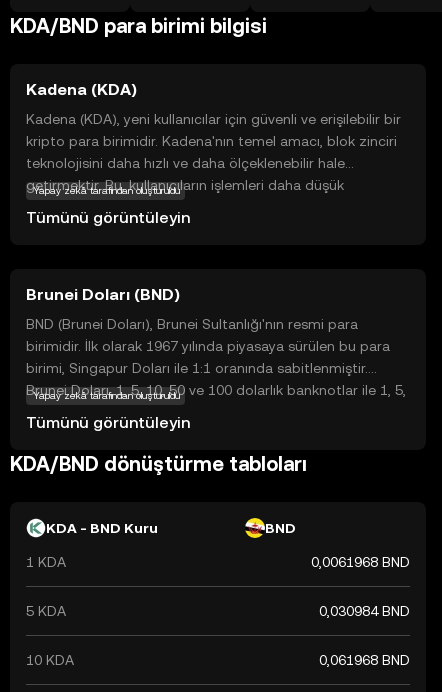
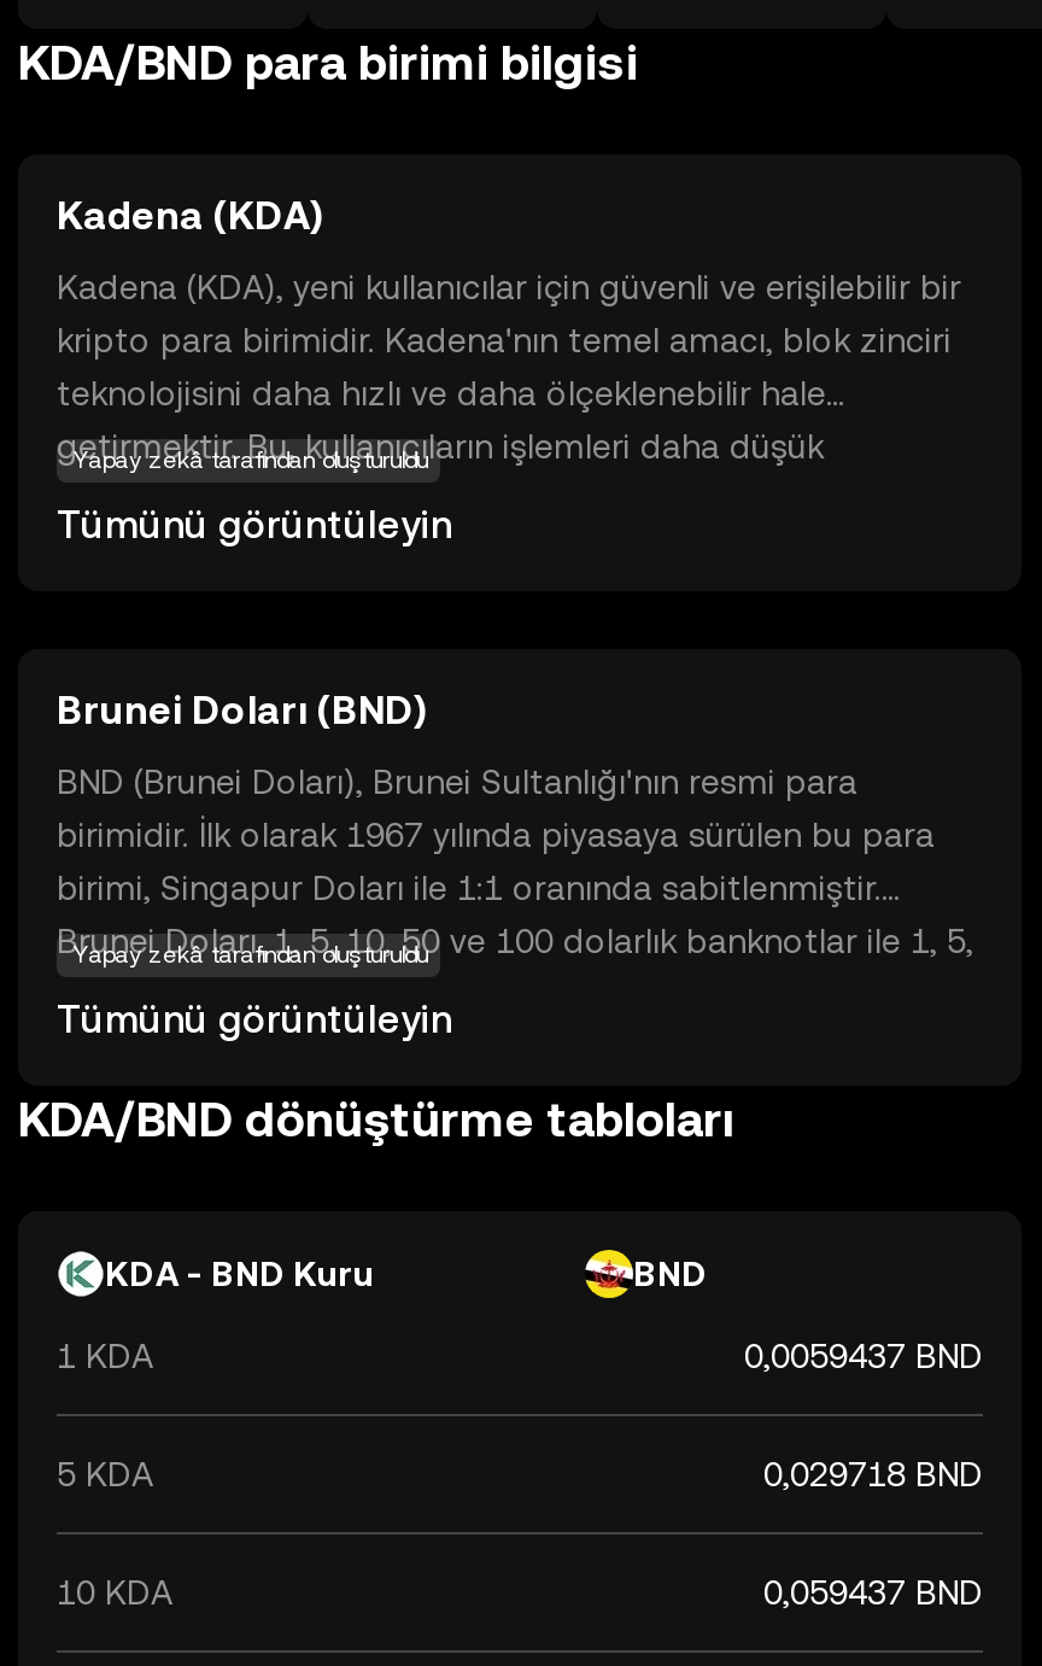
[311,554,410,570] 0,0061968 BND -> [744,1337,983,1375] 0,0059437 BND
[319,603,410,619] 0,030984 BND -> [763,1455,983,1493] 0,029718 BND
[319,652,410,668] 0,061968 BND -> [763,1573,983,1612] 0,059437 BND

